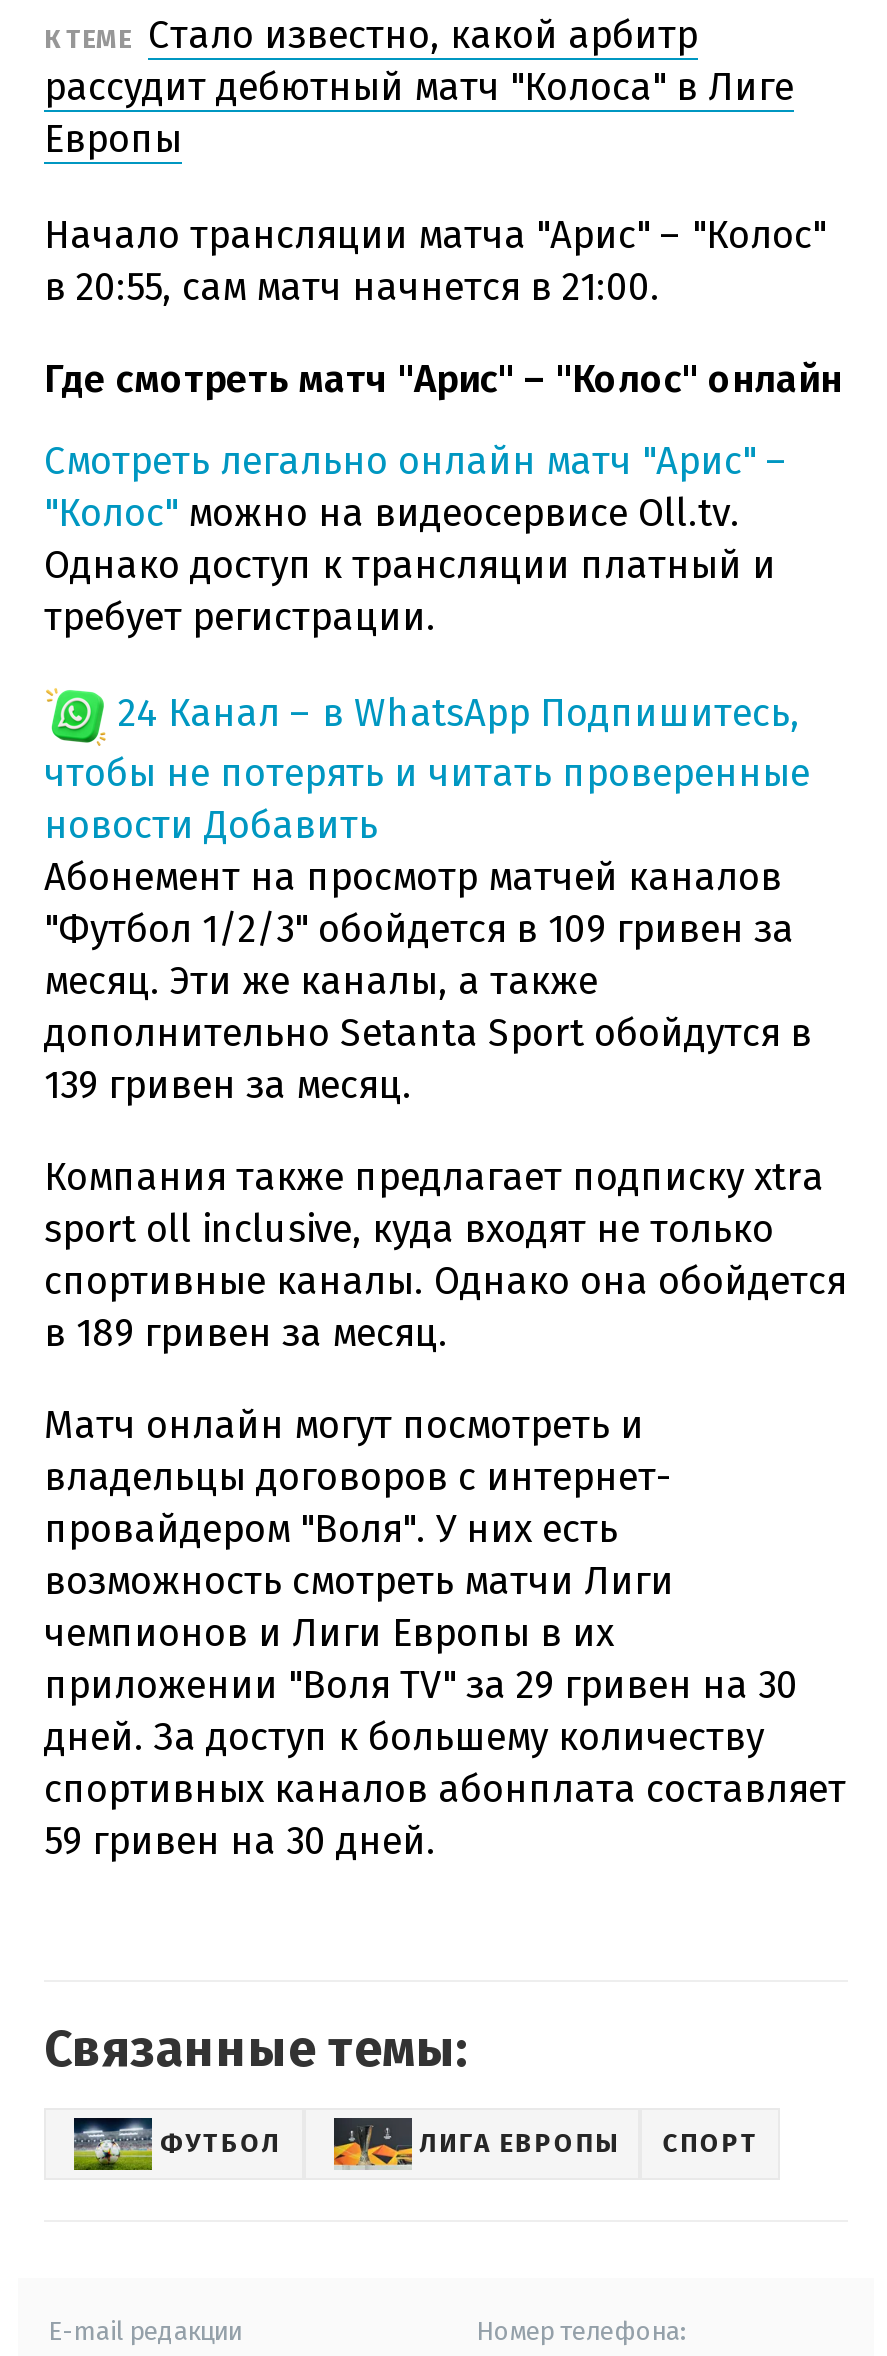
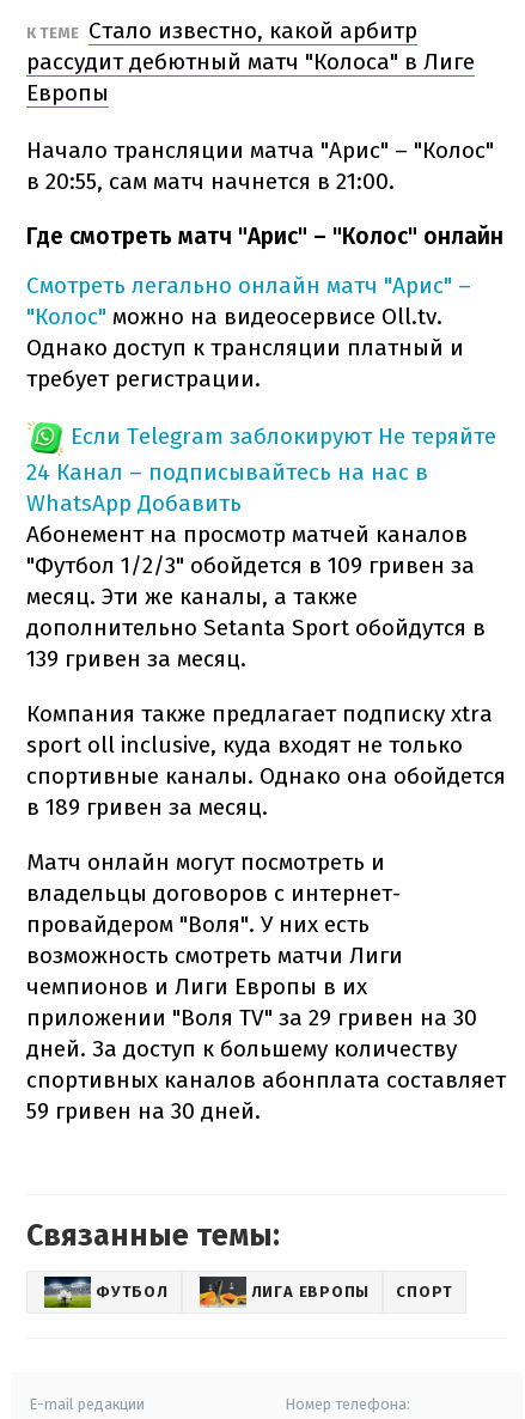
[44,689,810,847] 24 Канал – в WhatsApp Подпишитесь, | чтобы не потерять и читать проверенные | новости Добавить -> [26,422,496,516] Если Telegram заблокируют Не теряйте | 24 Канал – подписывайтесь на нас в | WhatsApp Добавить

